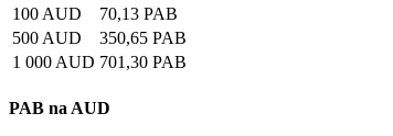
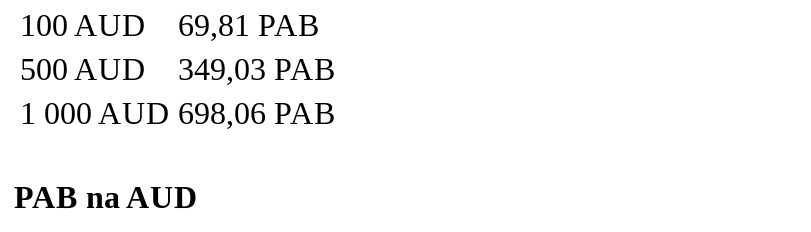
[12,4,178,23] 100 AUD 70,13 PAB -> [20,8,320,42] 100 AUD 69,81 PAB
[12,28,187,47] 500 AUD 350,65 PAB -> [20,52,336,86] 500 AUD 349,03 PAB
[12,53,187,71] 1 000 AUD 701,30 PAB -> [20,96,336,130] 1 000 AUD 698,06 PAB

